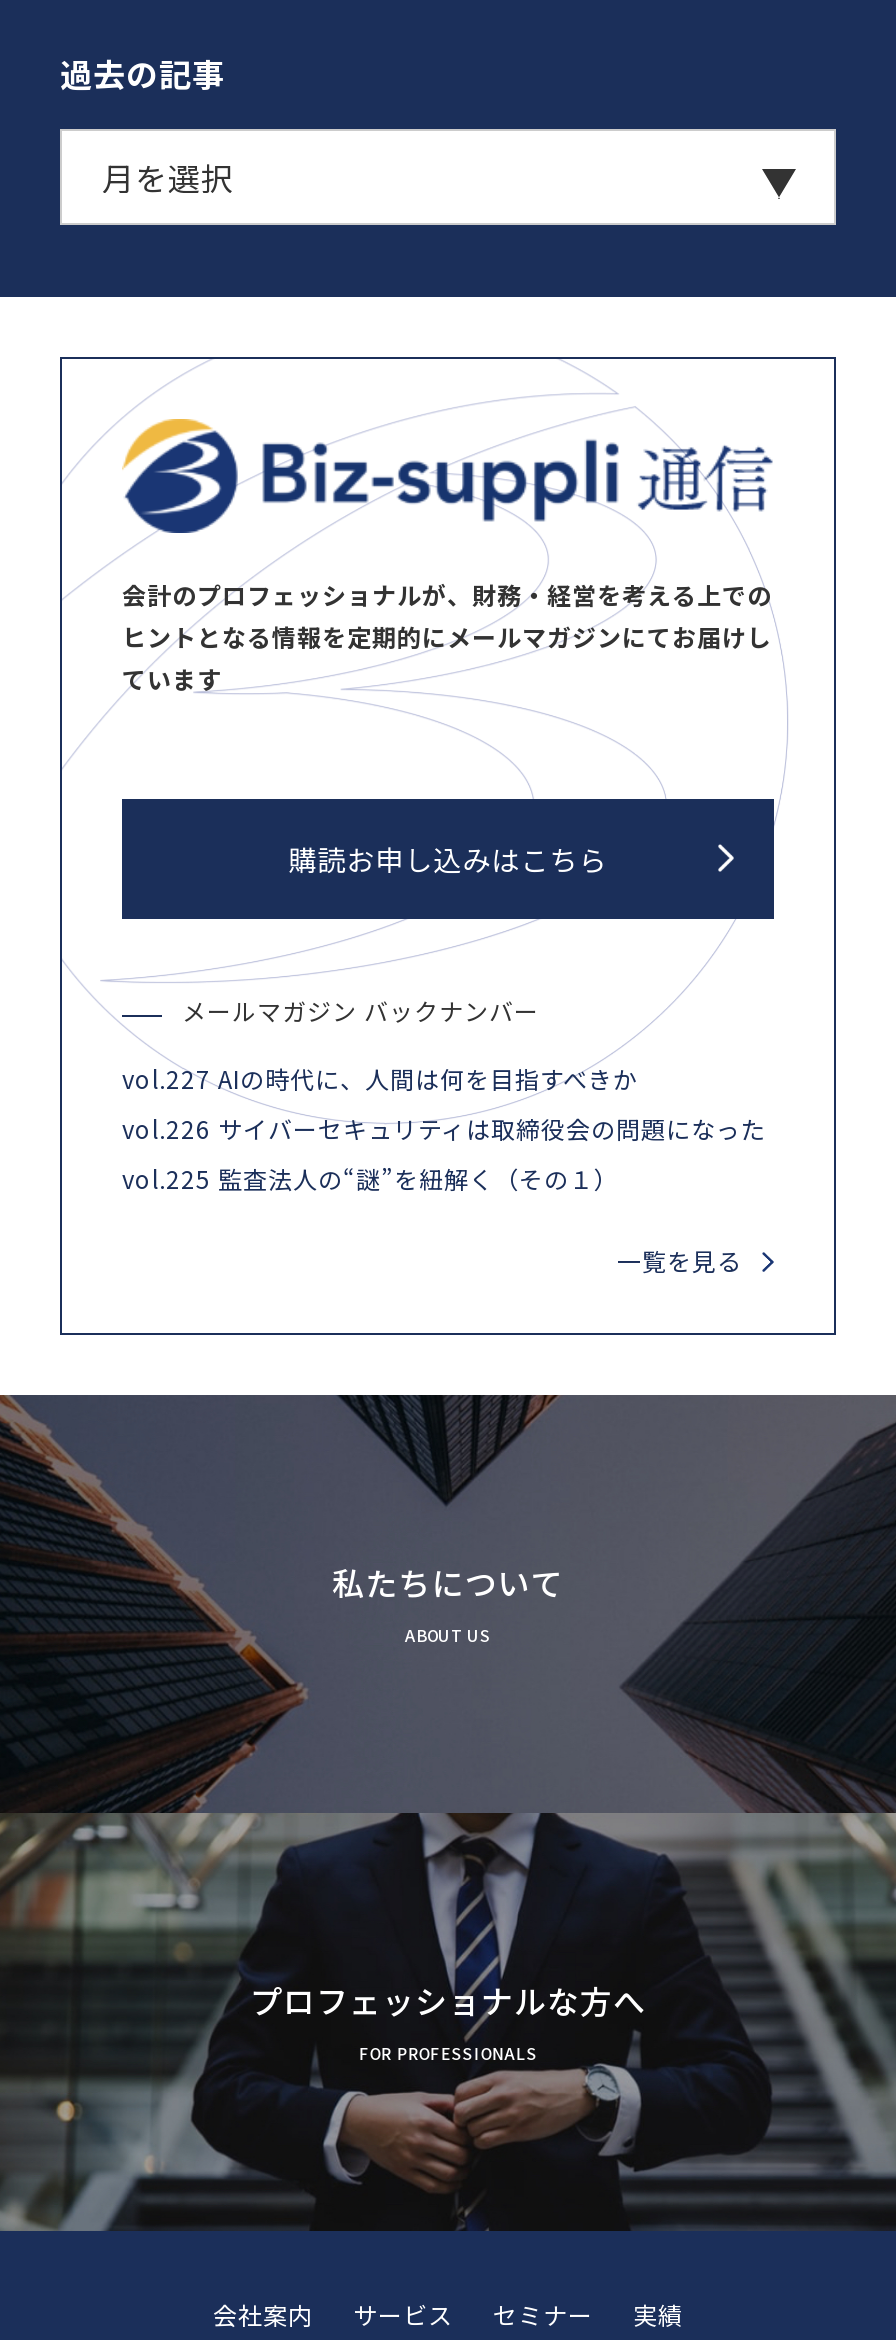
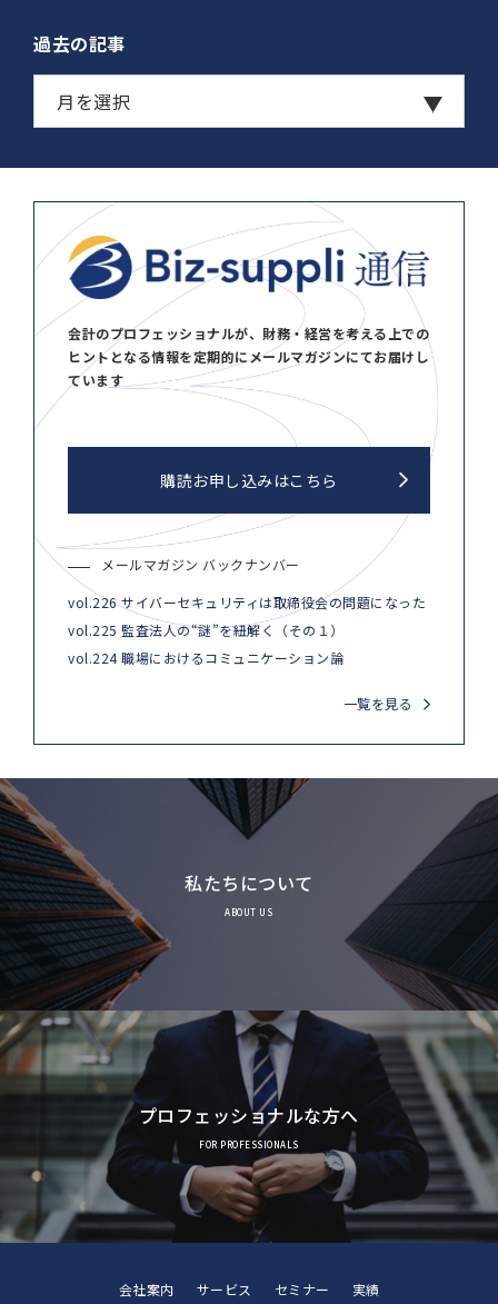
[122,1061,638,1095] vol.227 AIの時代に、人間は何を目指すべきか -> none
moved [122,1111,766,1195] -> [68,593,426,639]: vol.226 サイバーセキュリティは取締役会の問題になった | vol.225 監査法人の“謎”を紐解く（その１）
none -> [68,648,343,667] vol.224 職場におけるコミュニケーション論

